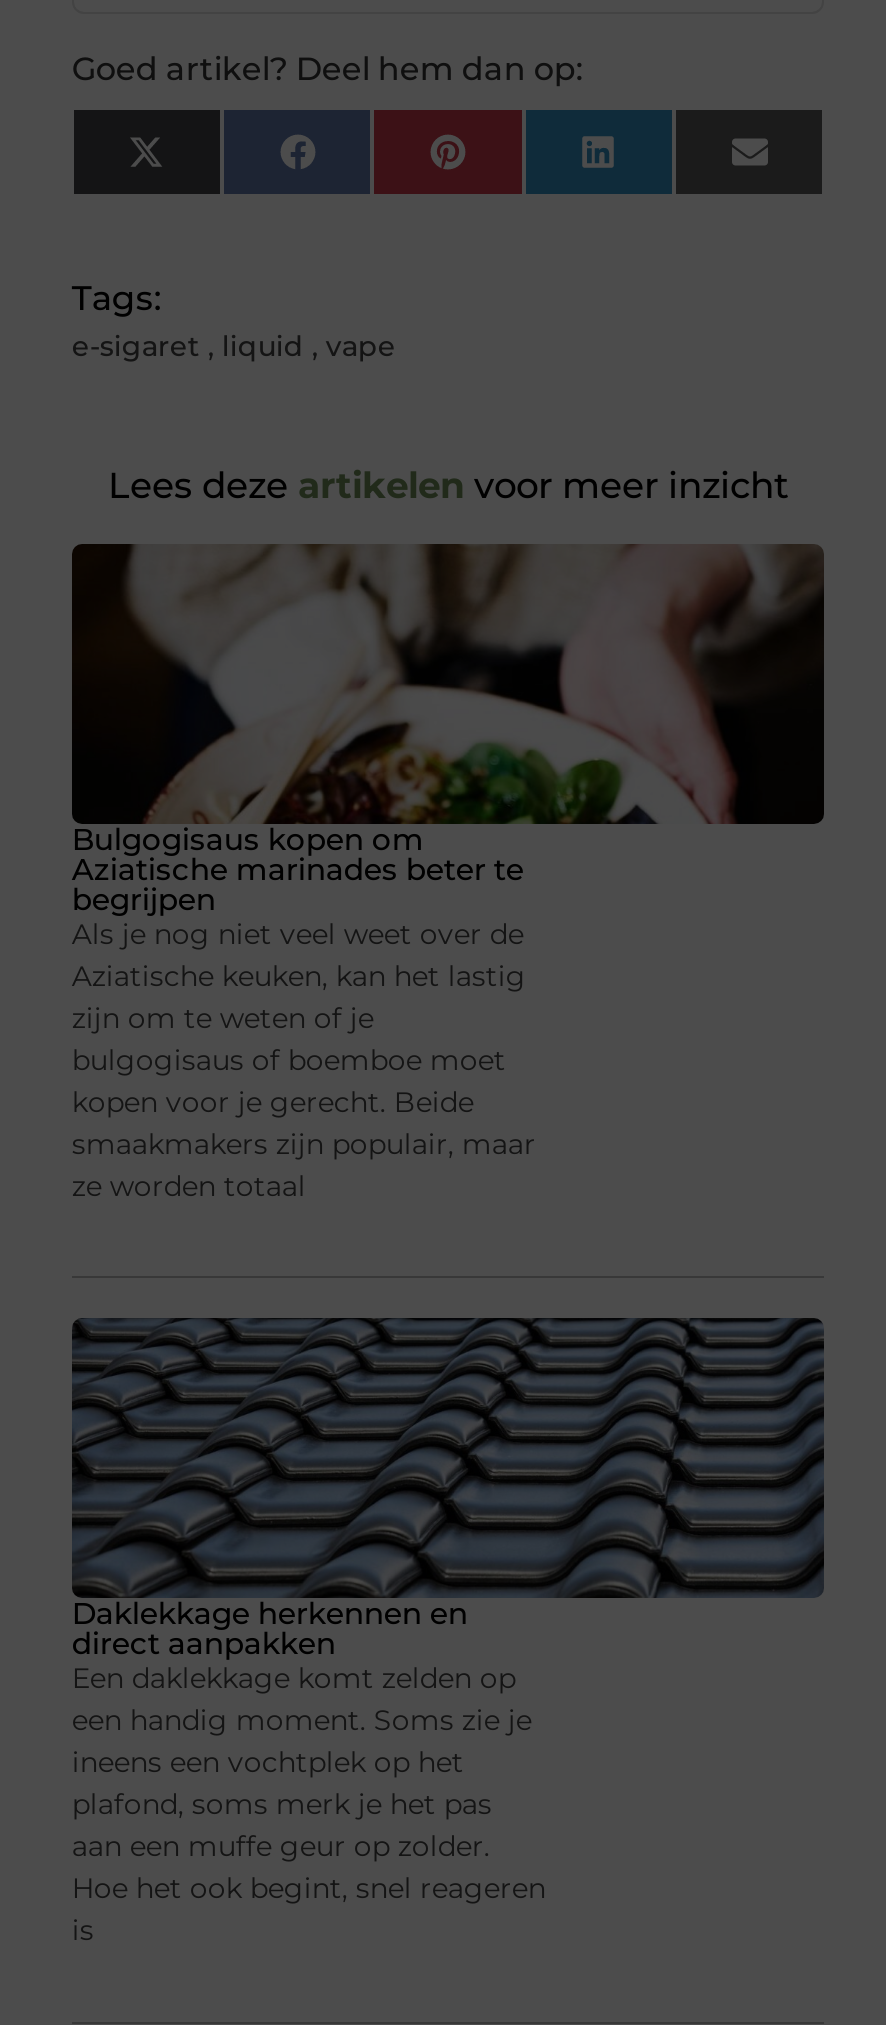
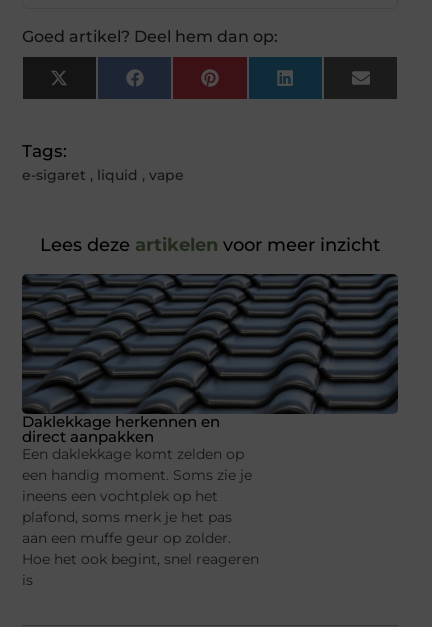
[70,542,826,1204] [image] | Bulgogisaus kopen om | Aziatische marinades beter te | begrijpen | Als je nog niet veel weet over de | Aziatische keuken, kan het lastig | zijn om te weten of je | bulgogisaus of boemboe moet | kopen voor je gerecht. Beide | smaakmakers zijn populair, maar | ze worden totaal -> none

